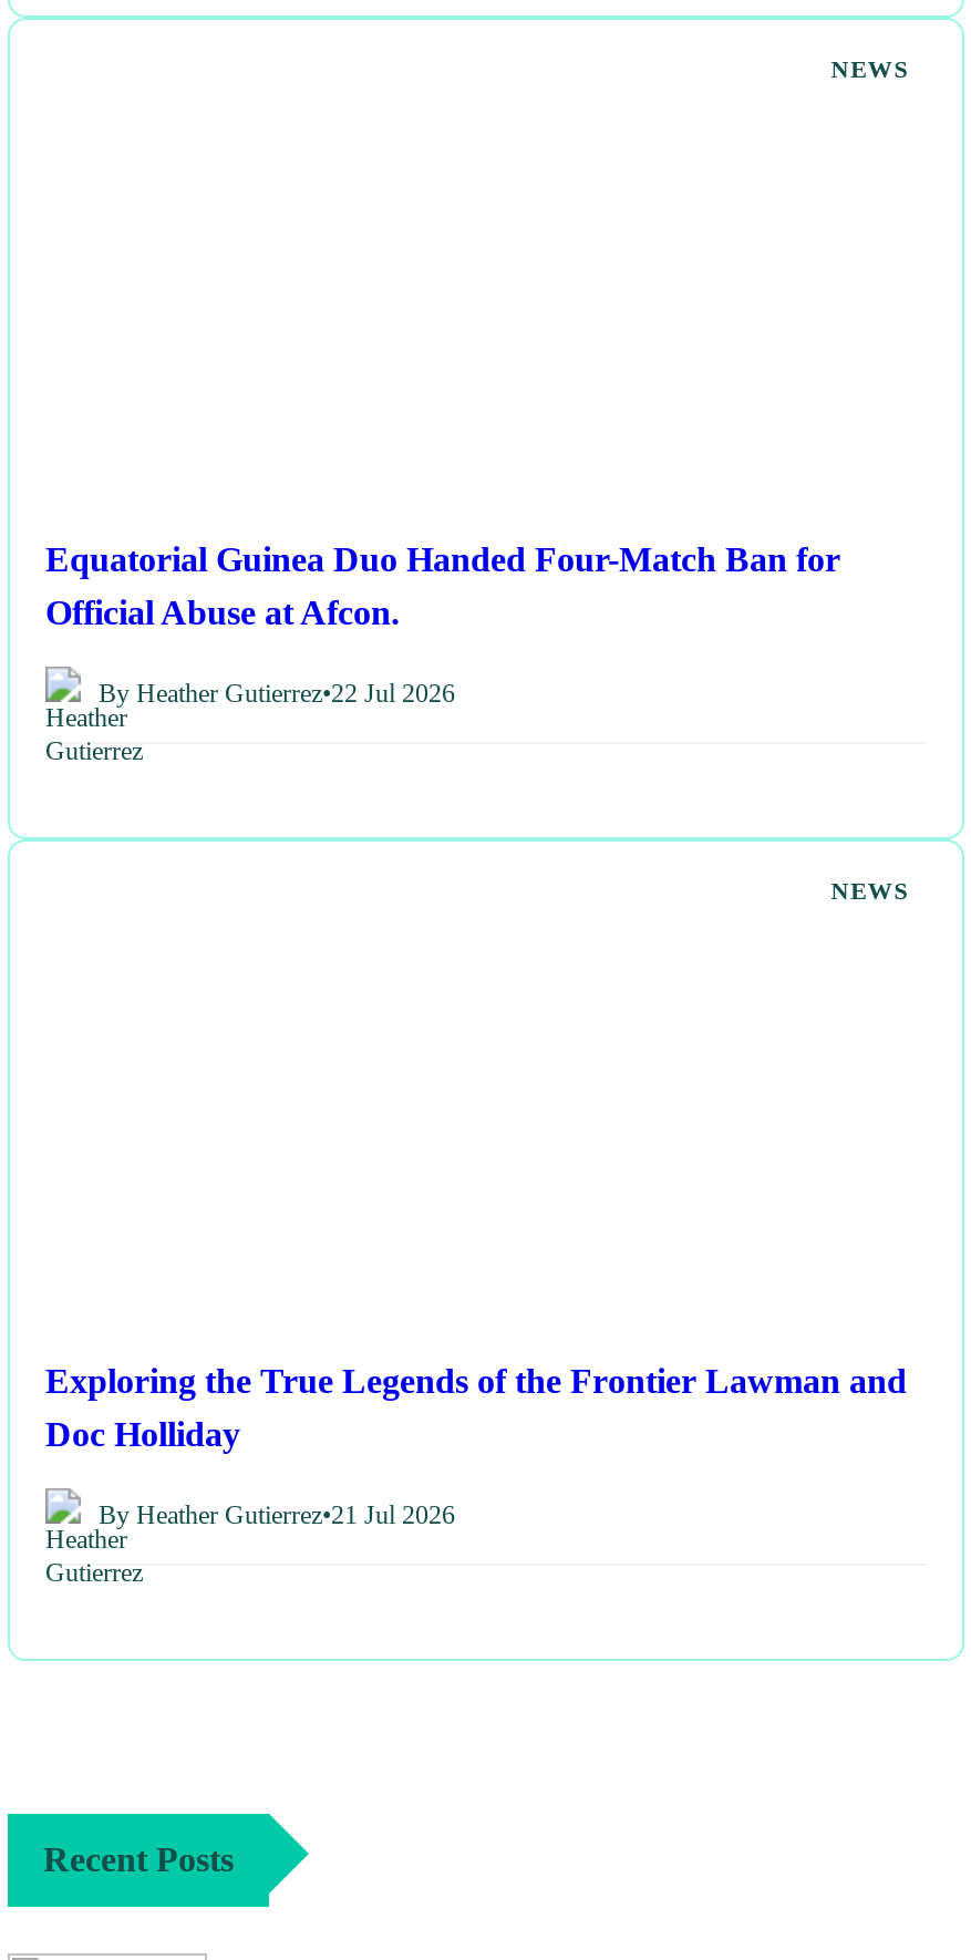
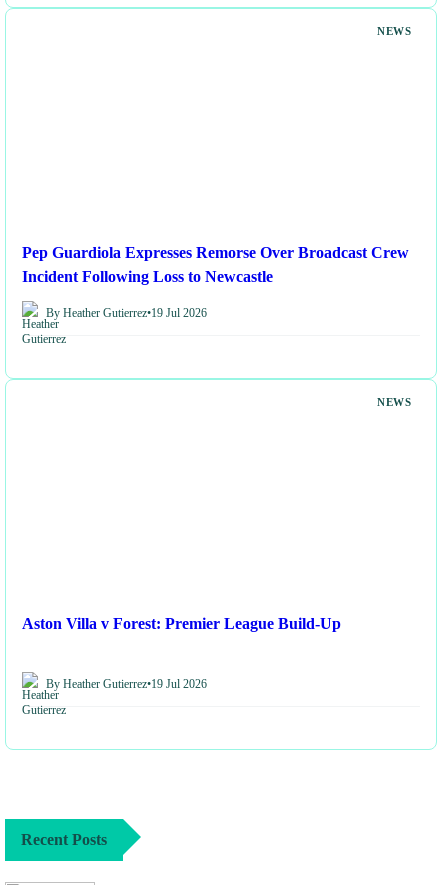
[45,541,840,632] Equatorial Guinea Duo Handed Four-Match Ban for | Official Abuse at Afcon. -> [22,244,409,285] Pep Guardiola Expresses Remorse Over Broadcast Crew | Incident Following Loss to Newcastle
[99,677,455,708] By Heather Gutierrez•22 Jul 2026 -> [46,306,207,320] By Heather Gutierrez•19 Jul 2026
[45,1362,907,1453] Exploring the True Legends of the Frontier Lawman and | Doc Holliday -> [22,615,341,632] Aston Villa v Forest: Premier League Build-Up
[99,1499,455,1530] By Heather Gutierrez•21 Jul 2026 -> [46,677,207,691] By Heather Gutierrez•19 Jul 2026

